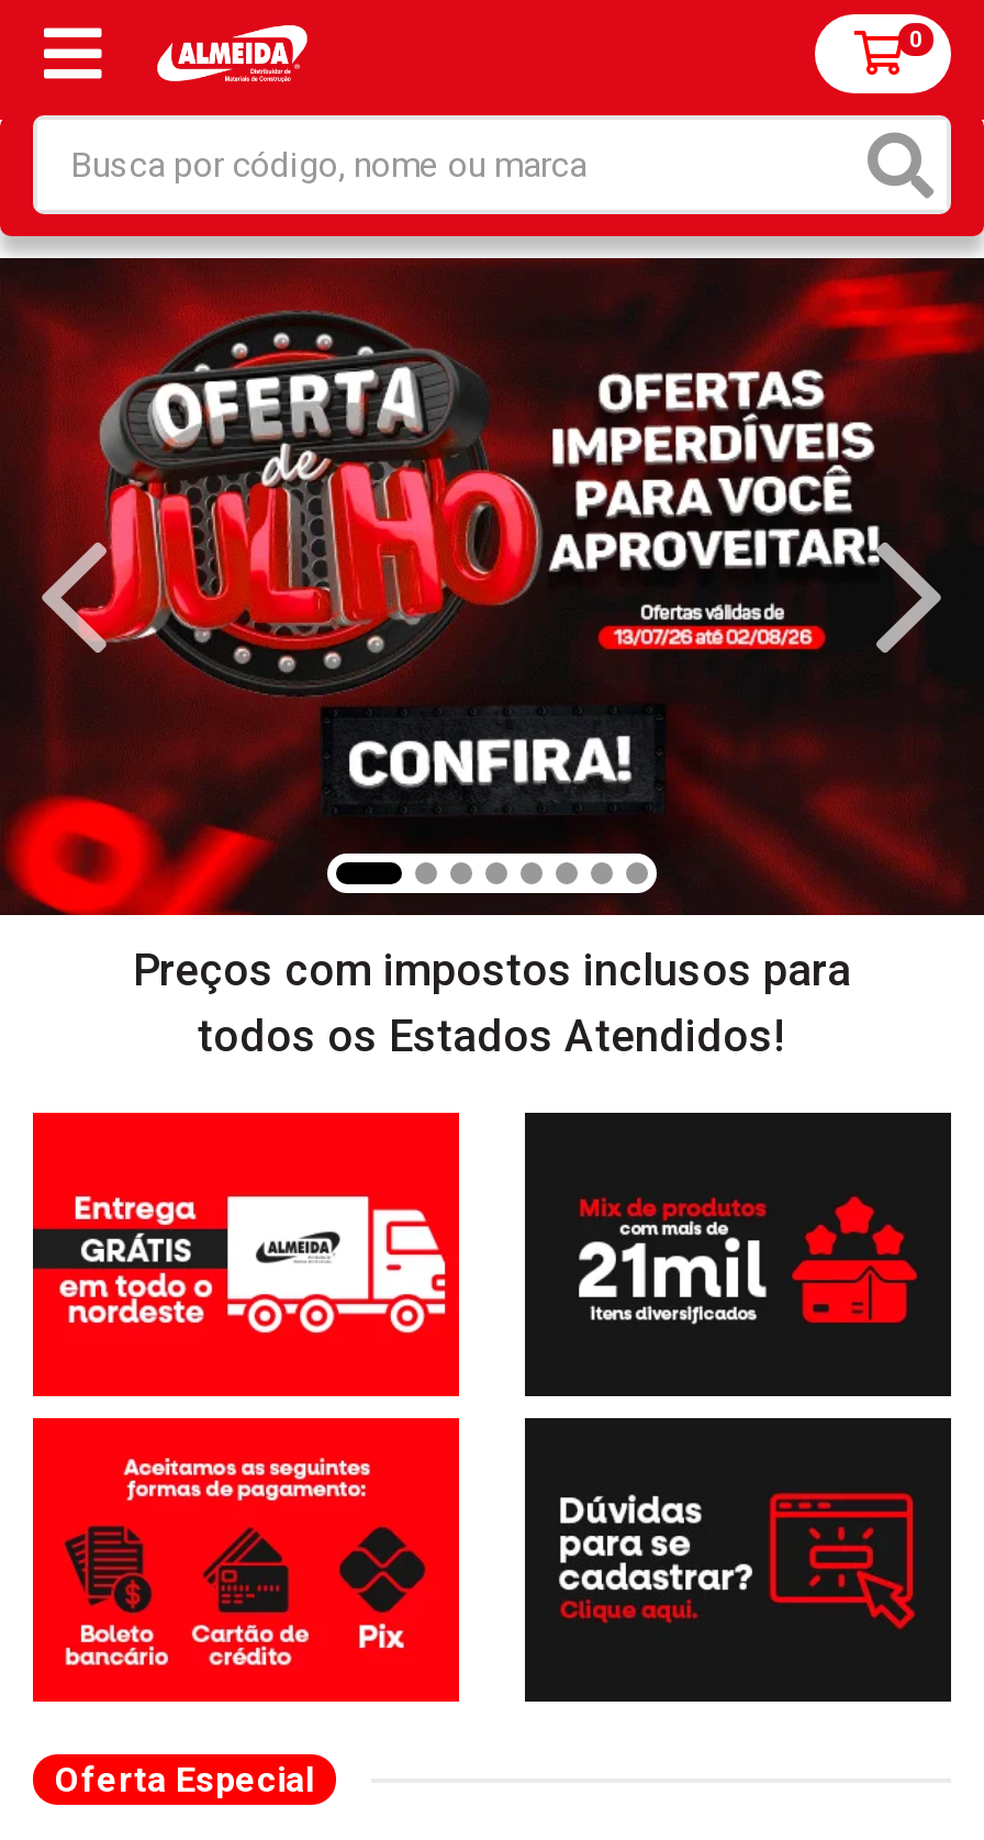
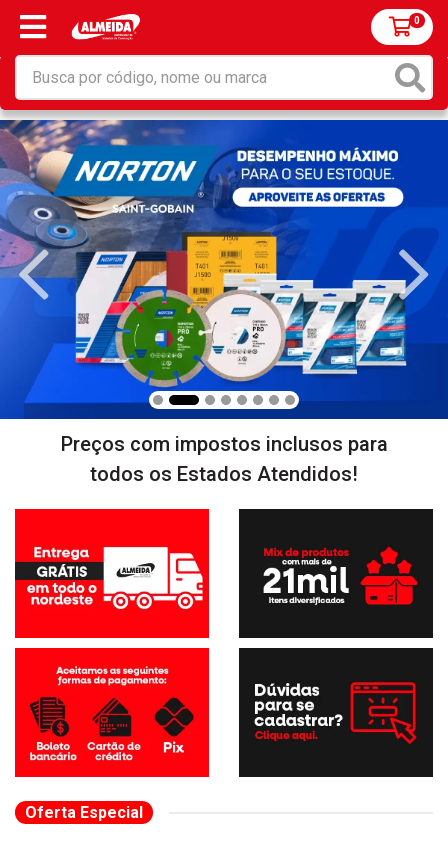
[7,256,977,917] [image] -> [3,119,445,420] [image]

